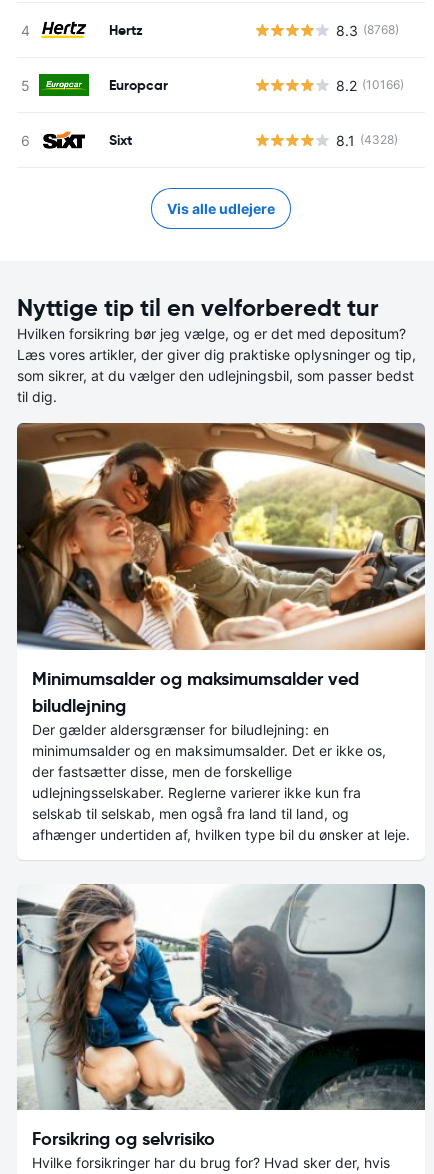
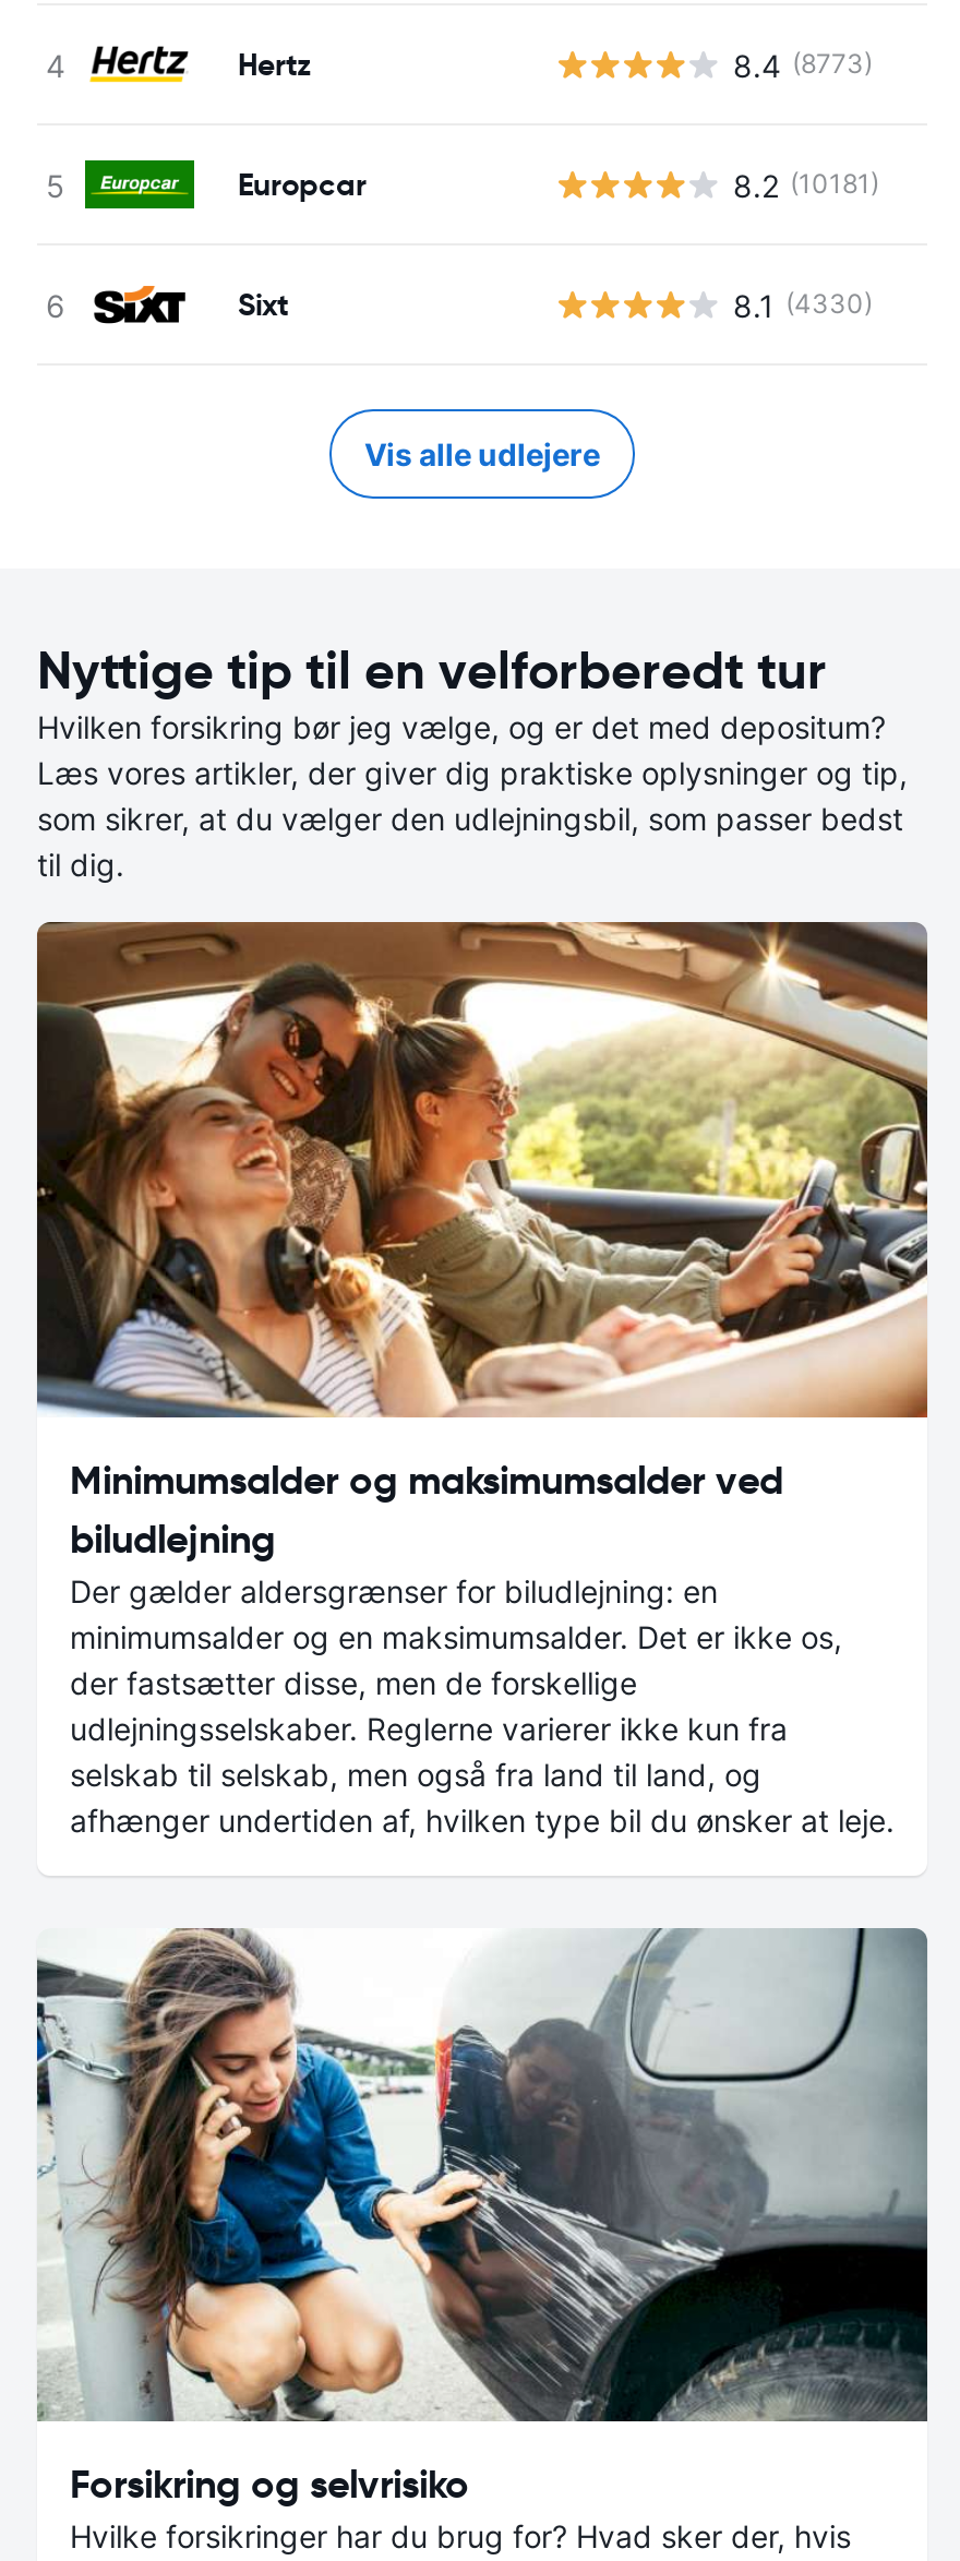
[336,21,399,38] 8.3 (8768) -> [733,46,873,83] 8.4 (8773)
[336,76,404,93] 8.2 (10166) -> [733,166,879,203] 8.2 (10181)
[336,131,398,148] 8.1 (4328) -> [733,286,873,323] 8.1 (4330)

